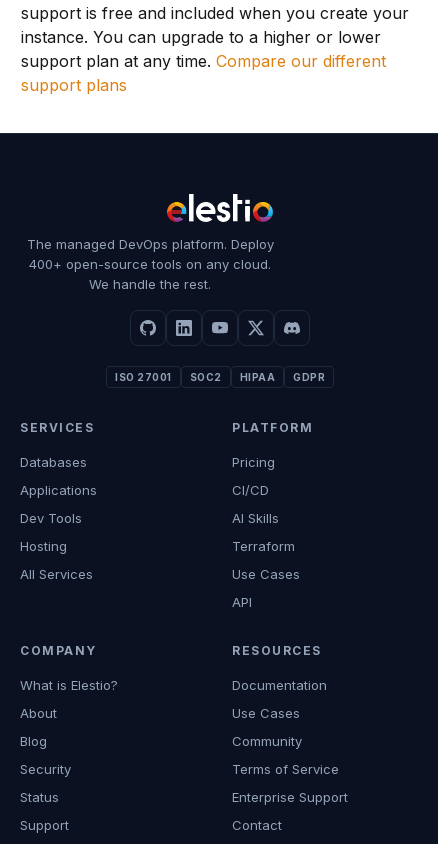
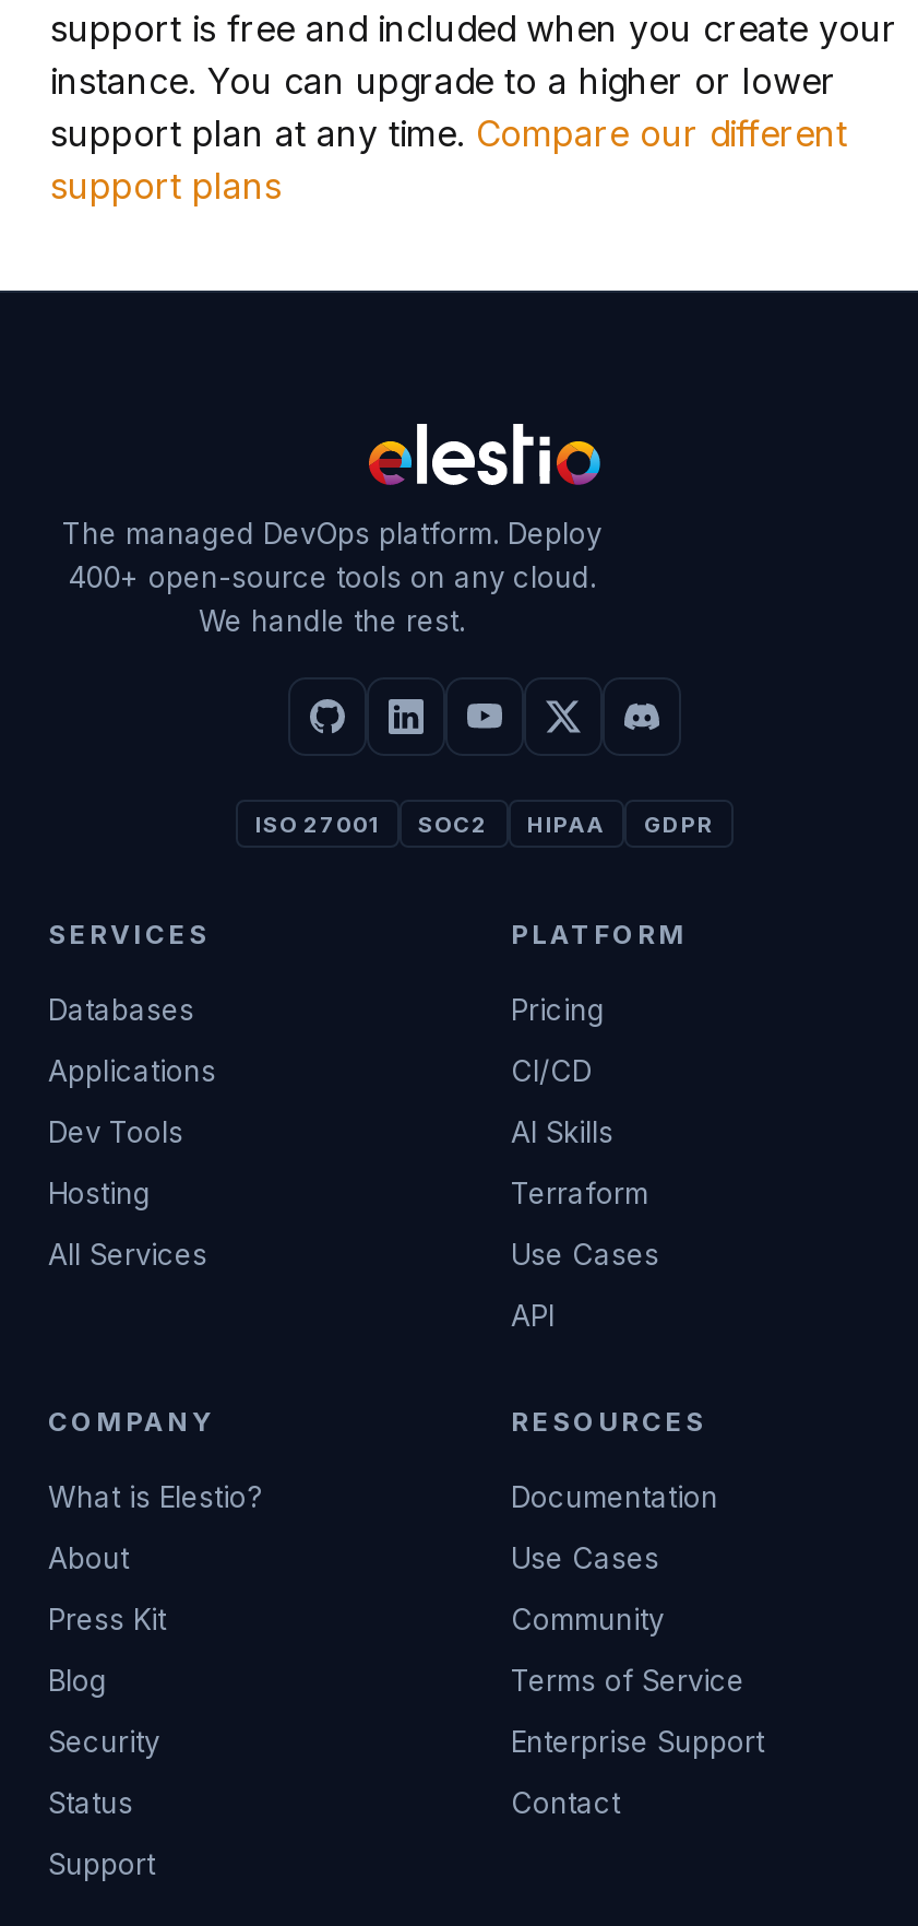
none -> [48,1601,166,1636] Press Kit

